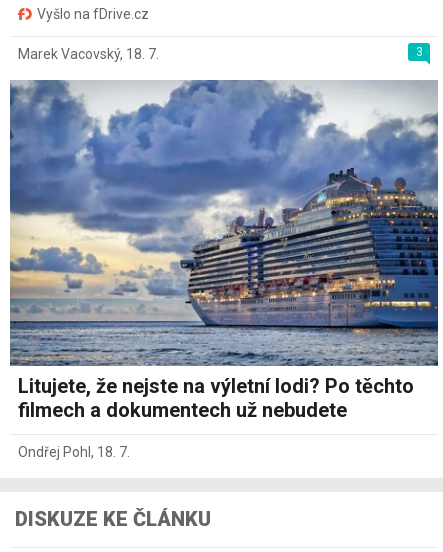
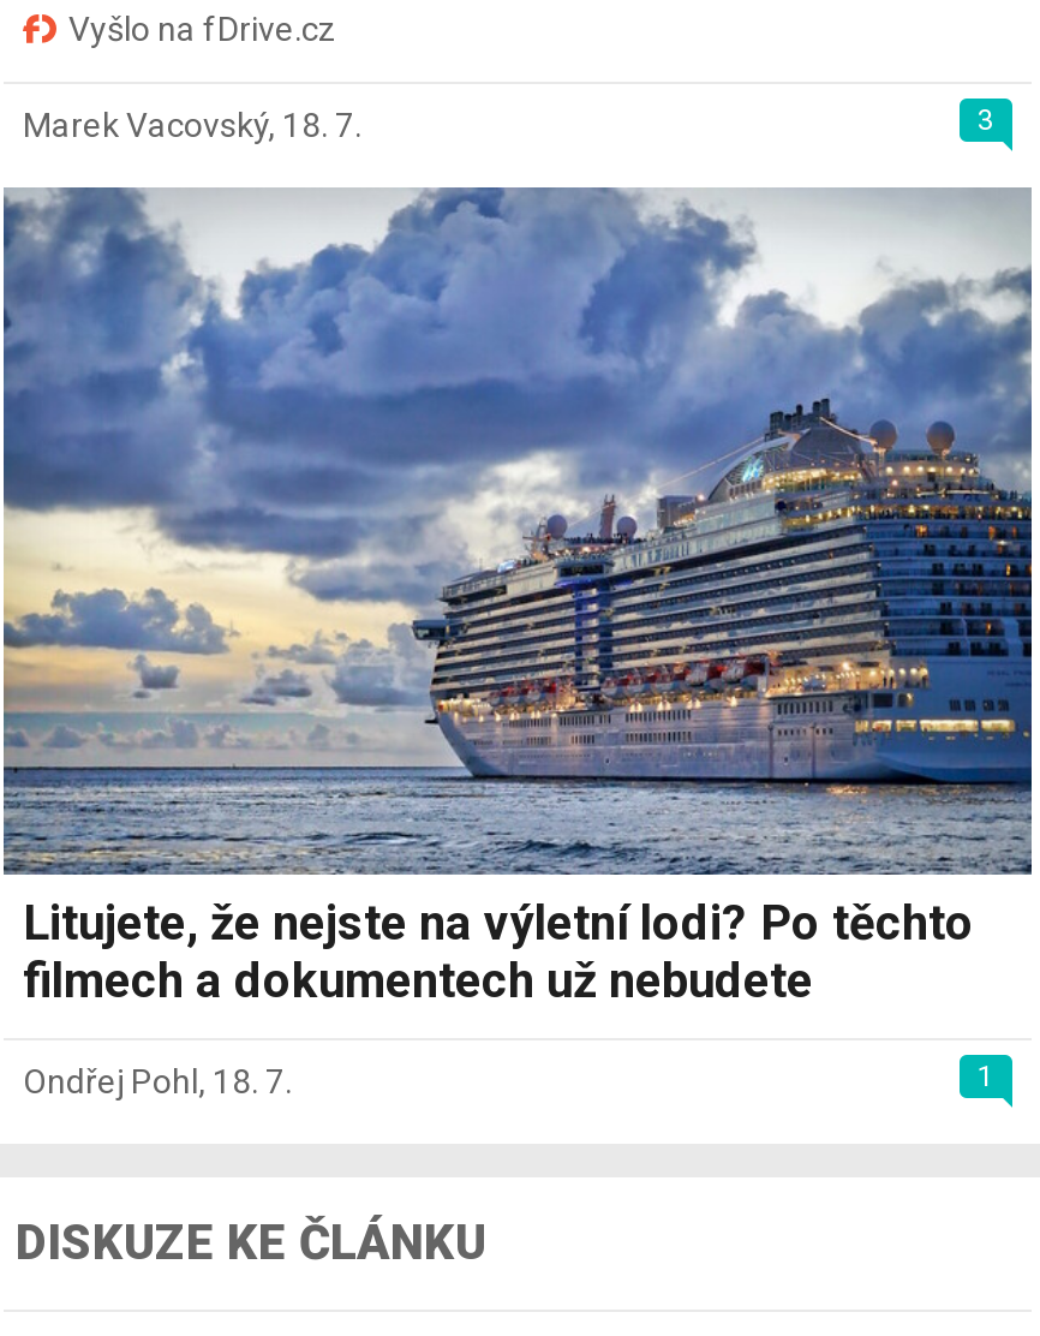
none -> [978,1059,994,1093] 1

